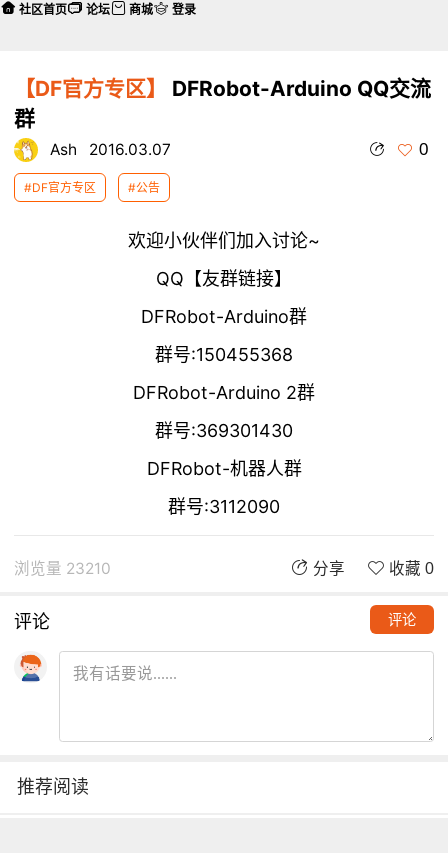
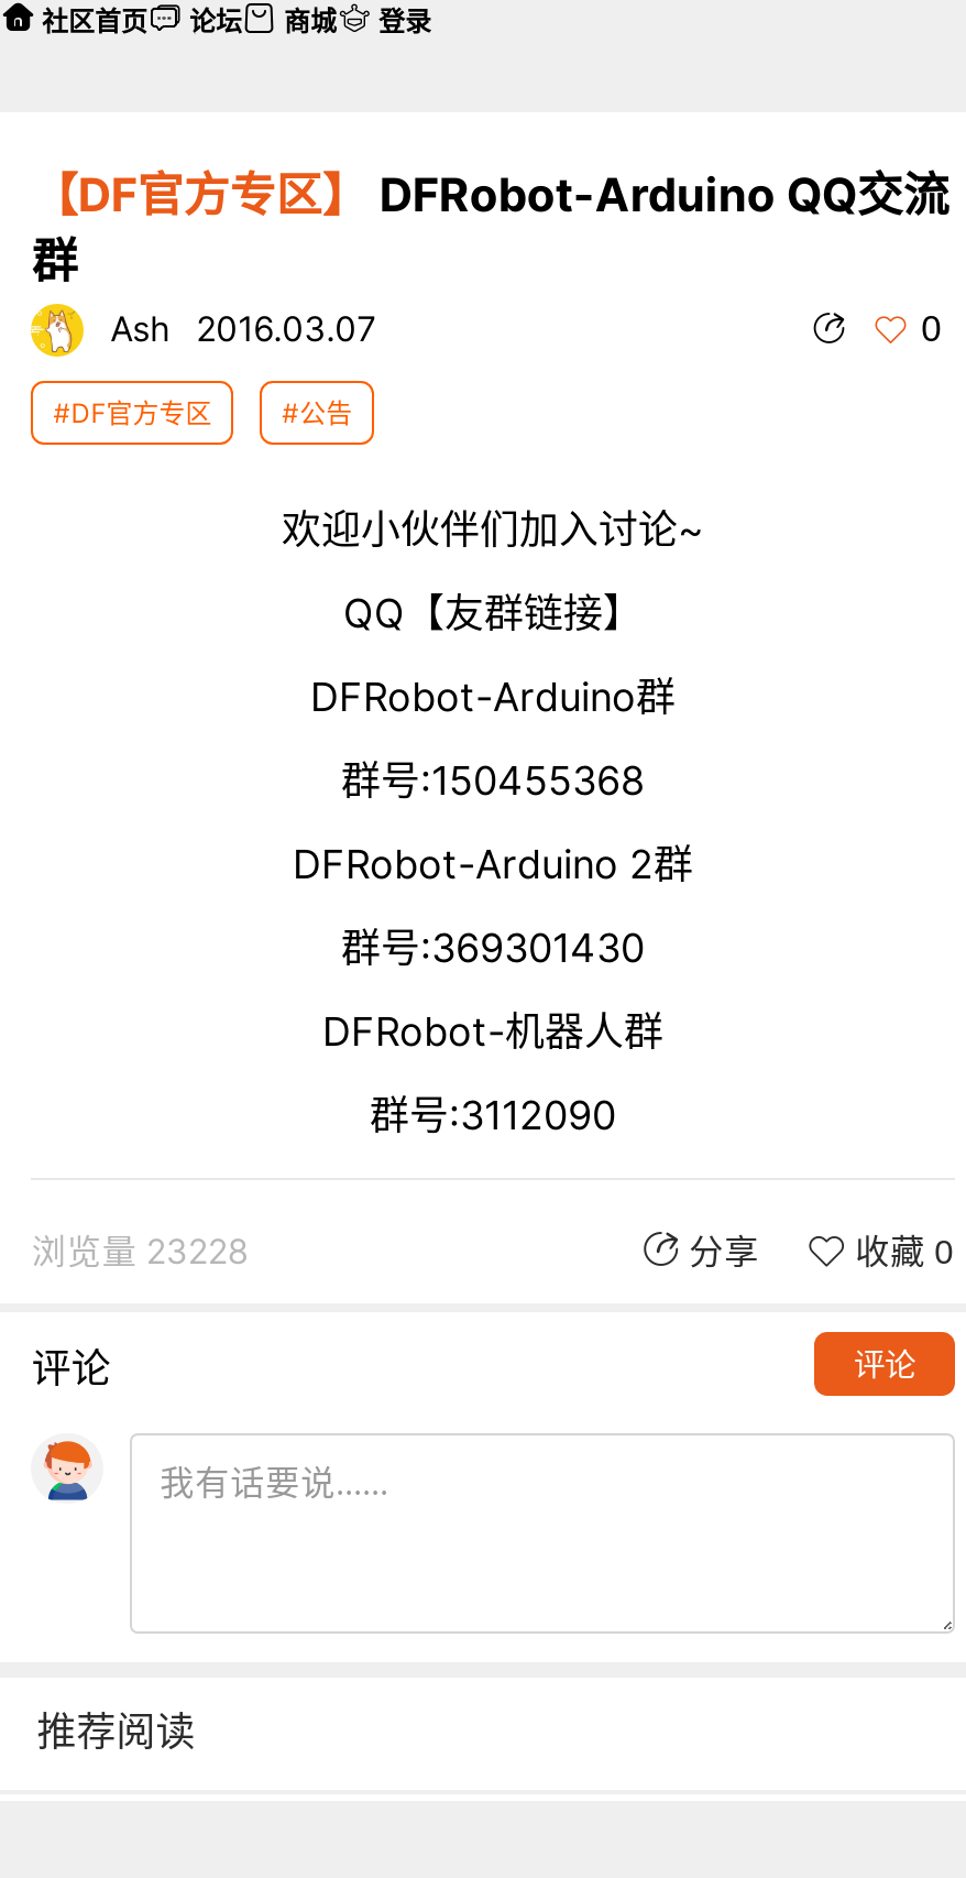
[14,559,111,578] 浏览量 23210 -> [31,1230,249,1272] 浏览量 23228

